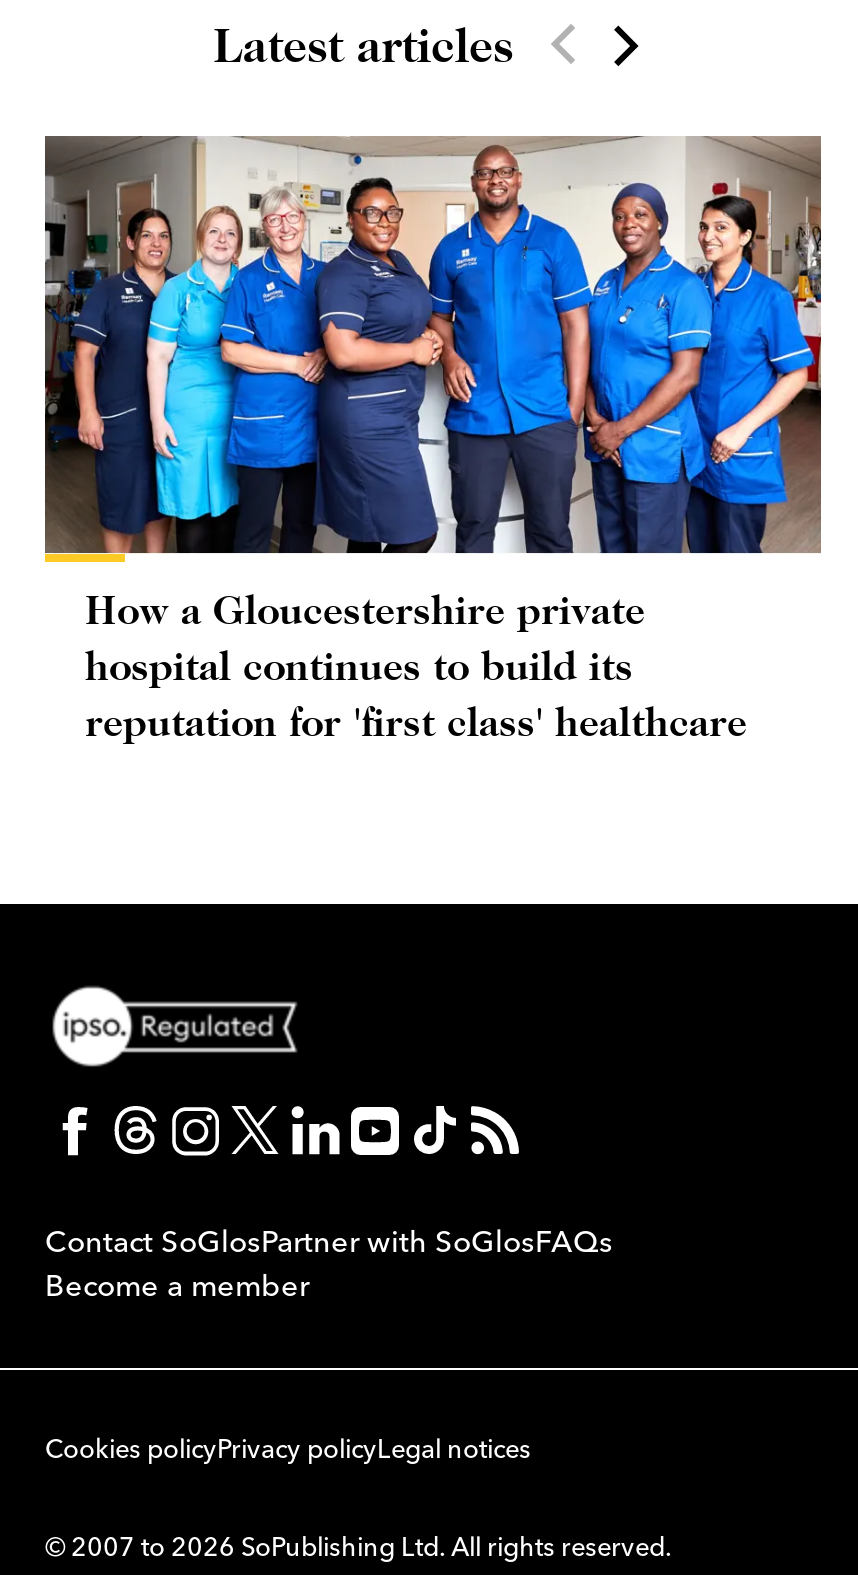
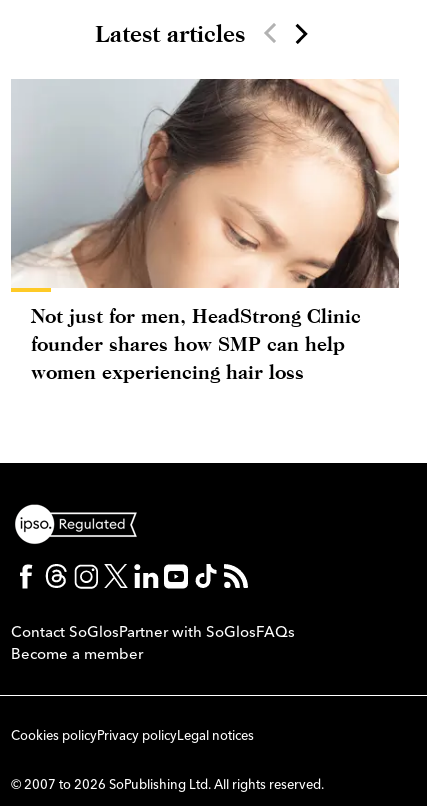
[43,134,823,744] [image] | How a Gloucestershire private | hospital continues to build its | reputation for 'first class' healthcare -> [11,79,399,383] [image] | Not just for men, HeadStrong Clinic | founder shares how SMP can help | women experiencing hair loss

